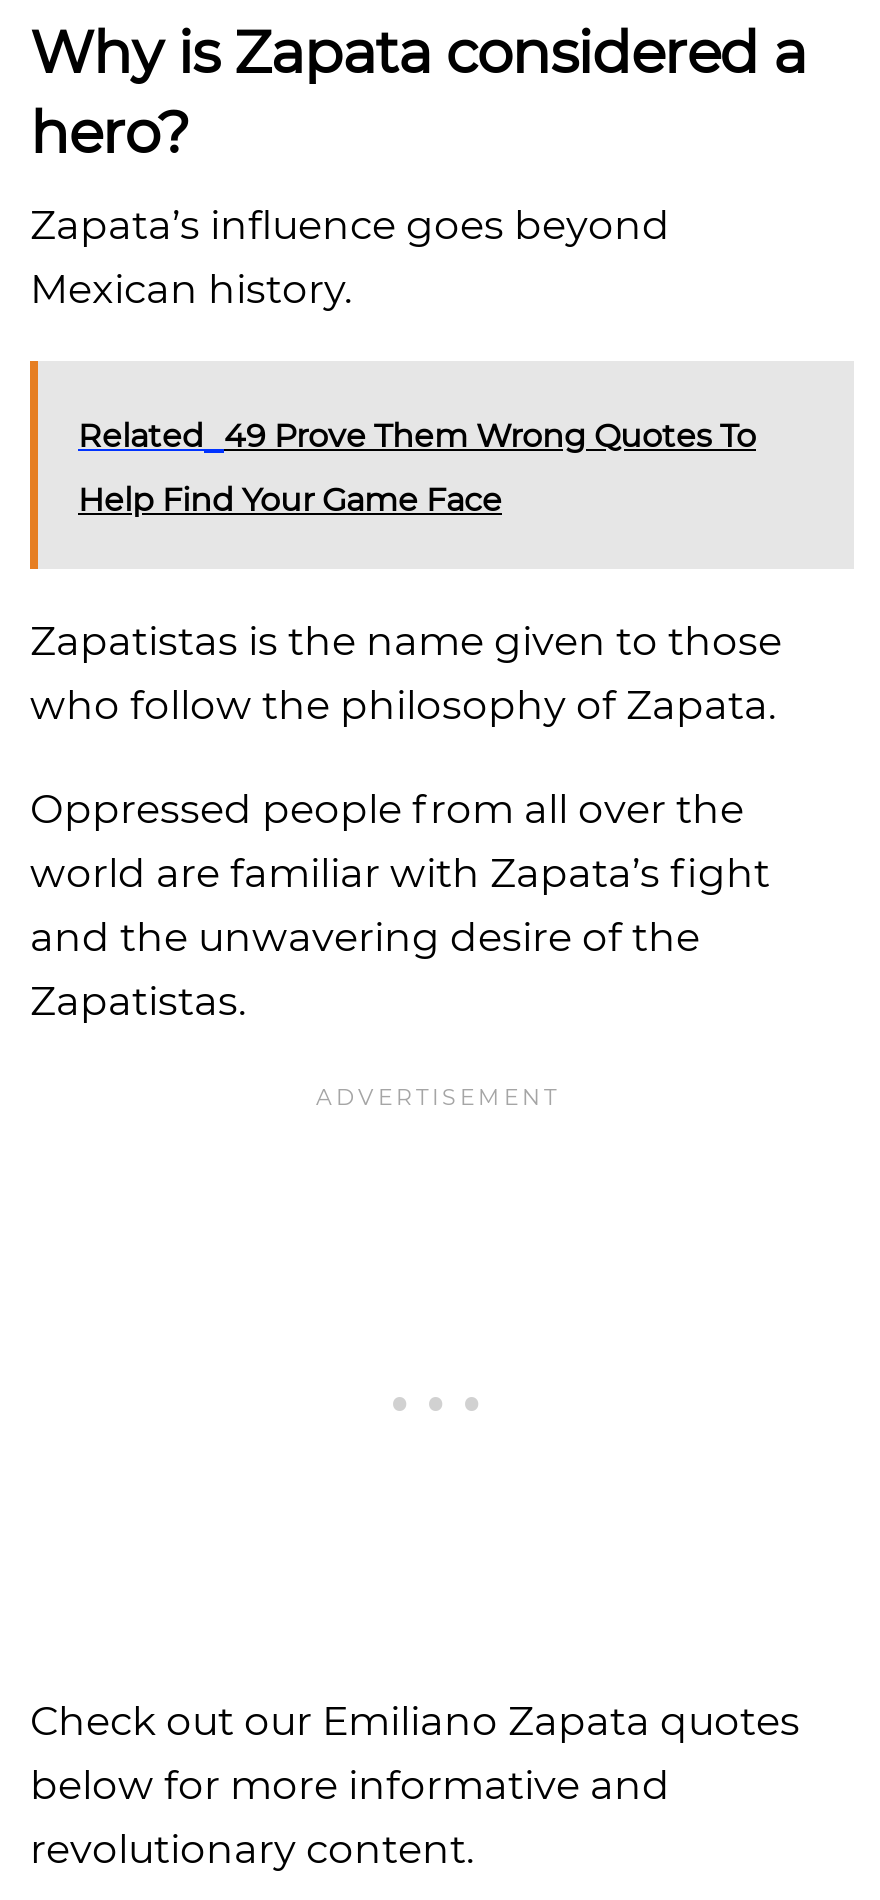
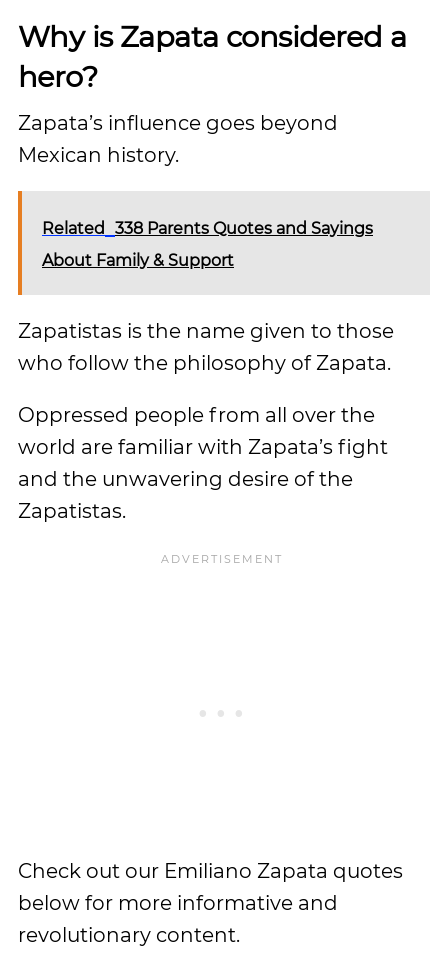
[78,417,756,455] Related 49 Prove Them Wrong Quotes To -> [42,219,373,238] Related 338 Parents Quotes and Sayings
[78,481,502,519] Help Find Your Game Face -> [42,251,234,270] About Family & Support

